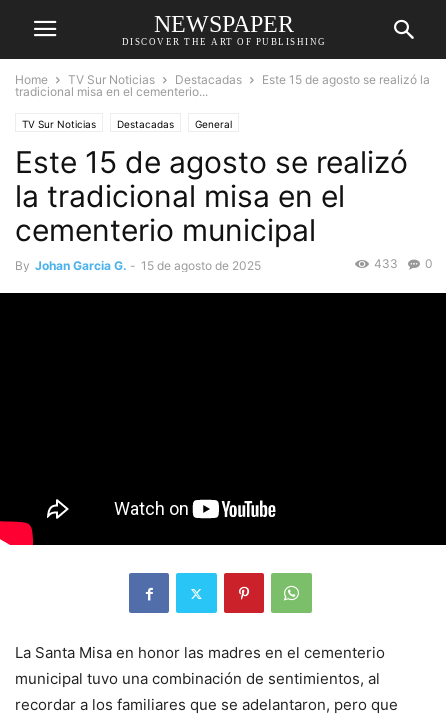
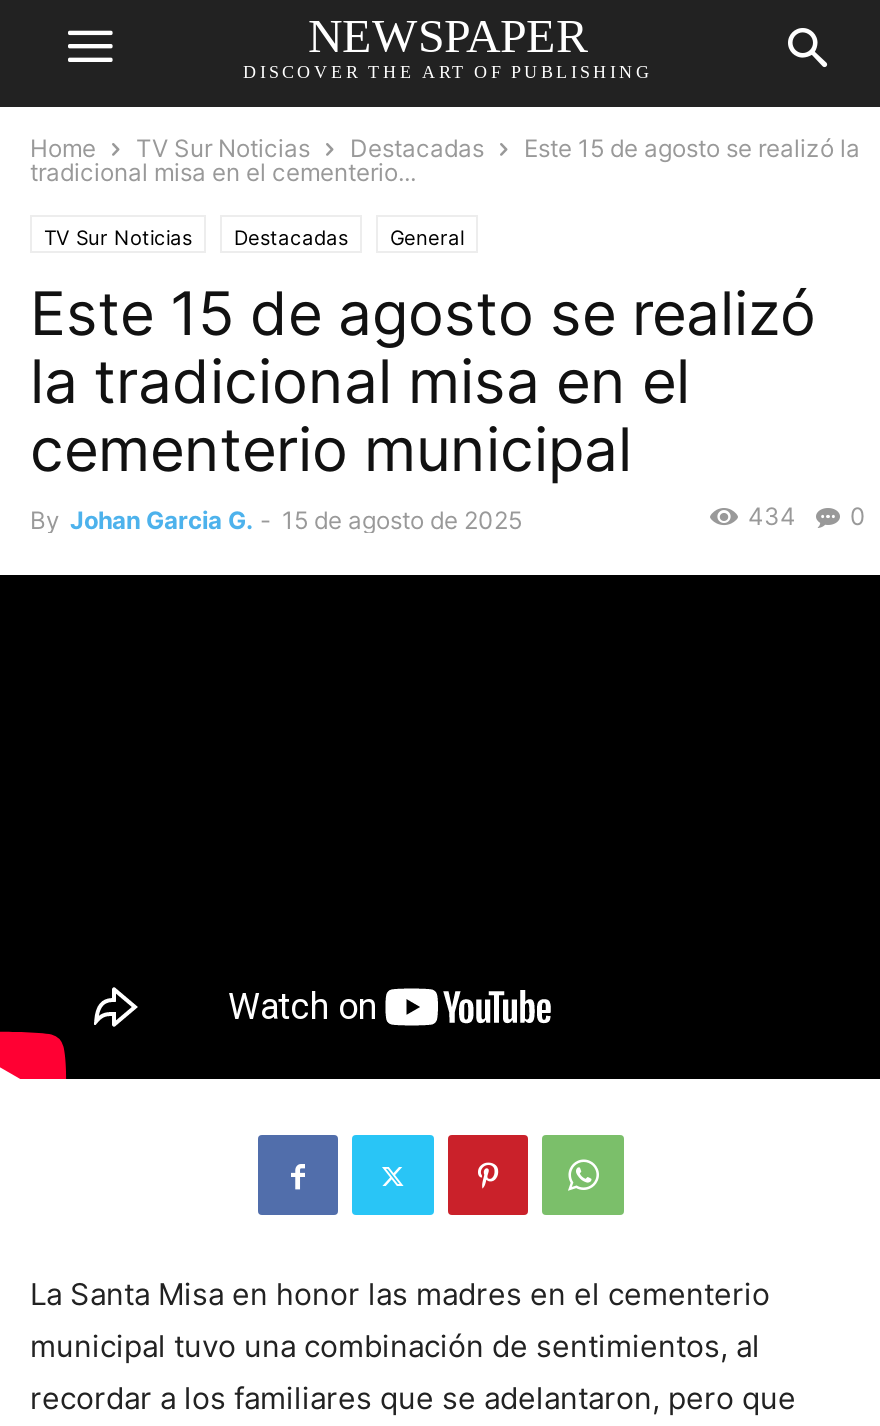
[374,256,433,271] 433 0 -> [748,501,866,531] 434 0

